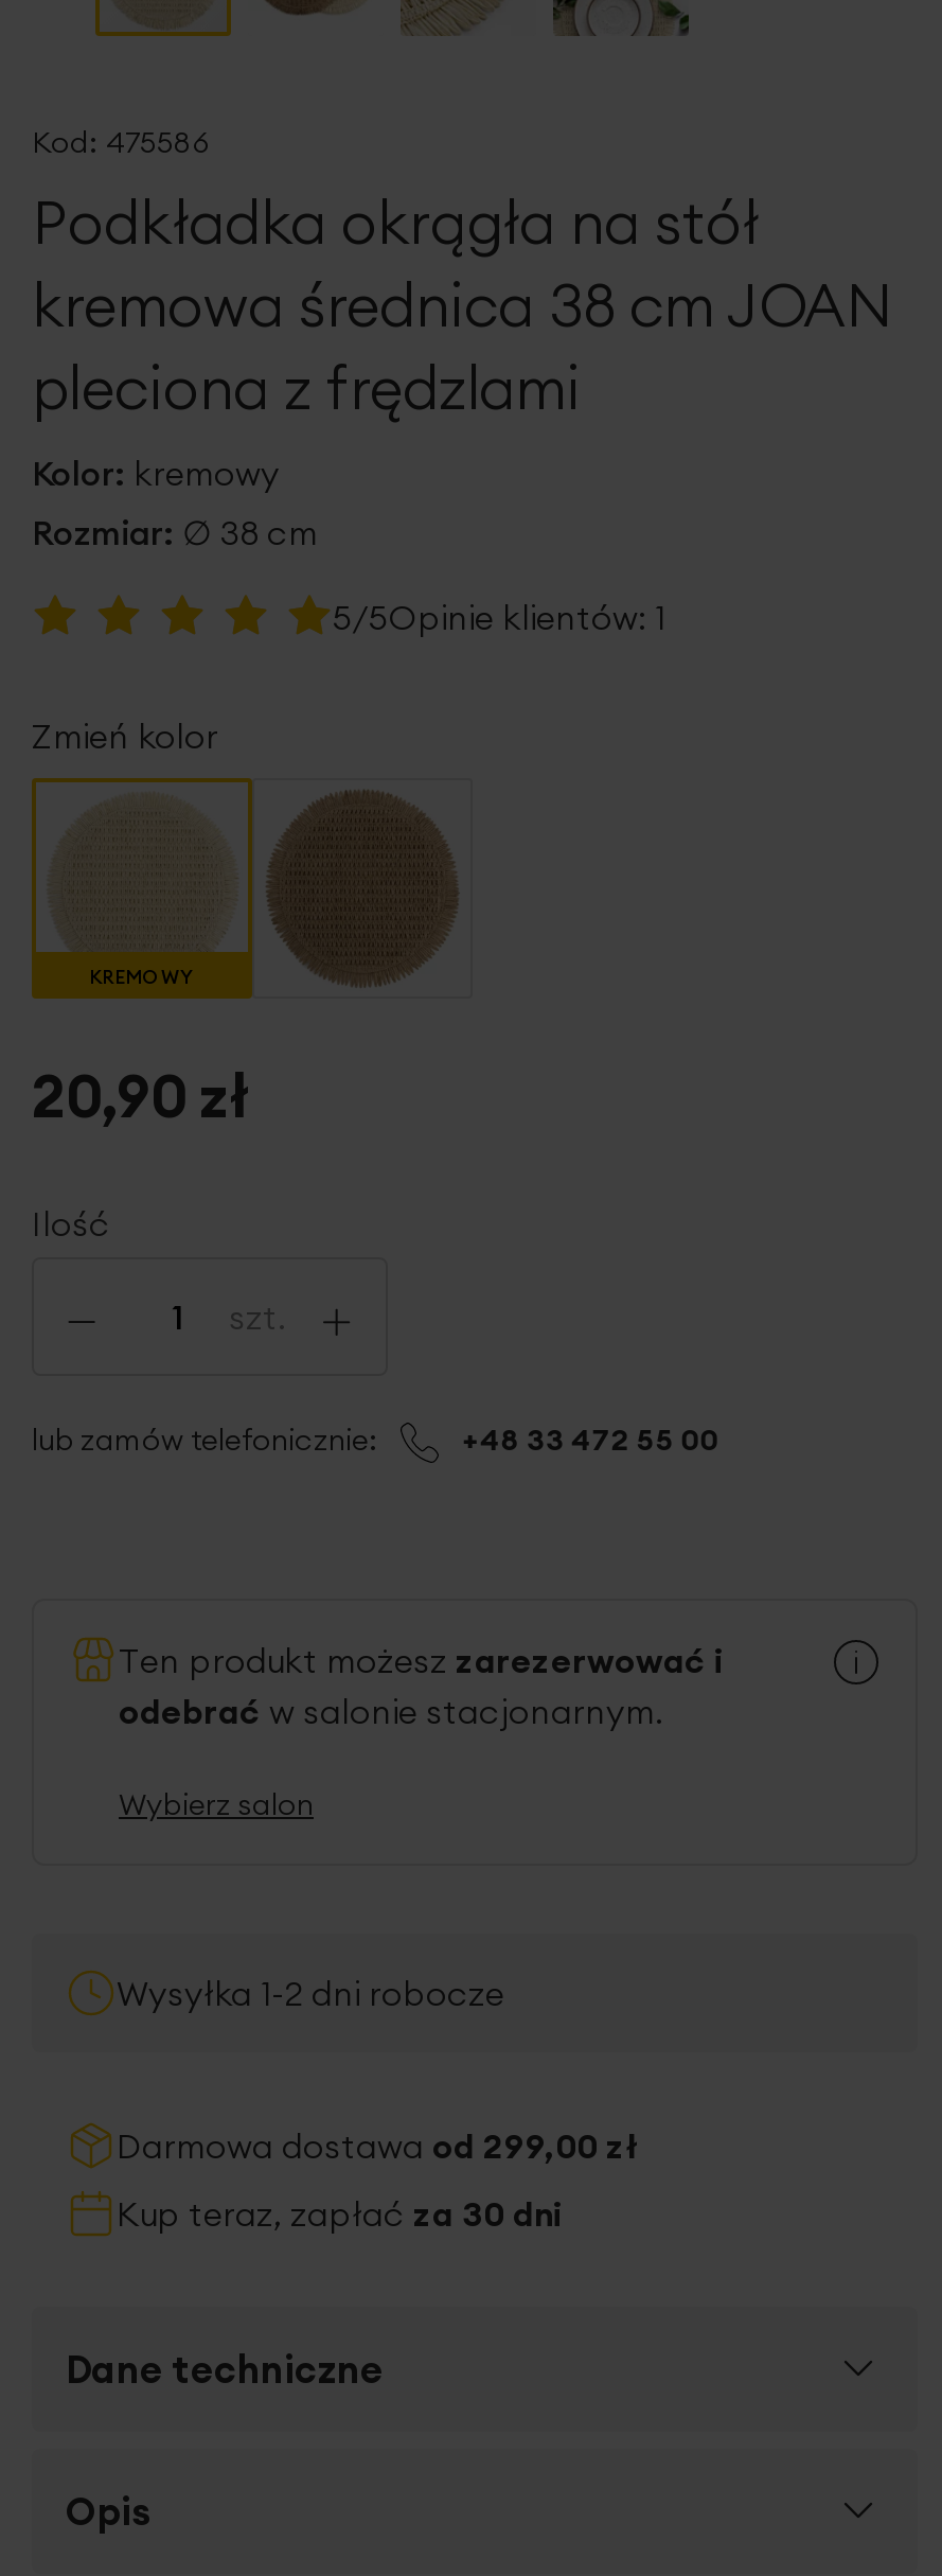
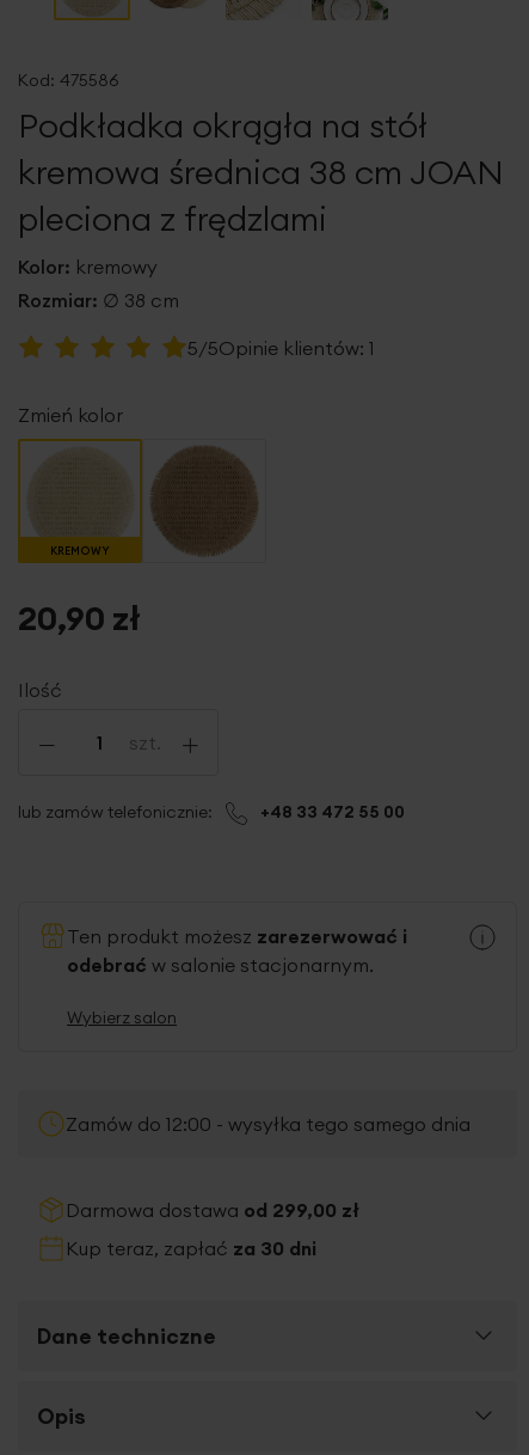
[117,1972,504,2014] Wysyłka 1-2 dni robocze -> [66,1112,470,1136] Zamów do 12:00 - wysyłka tego samego dnia

